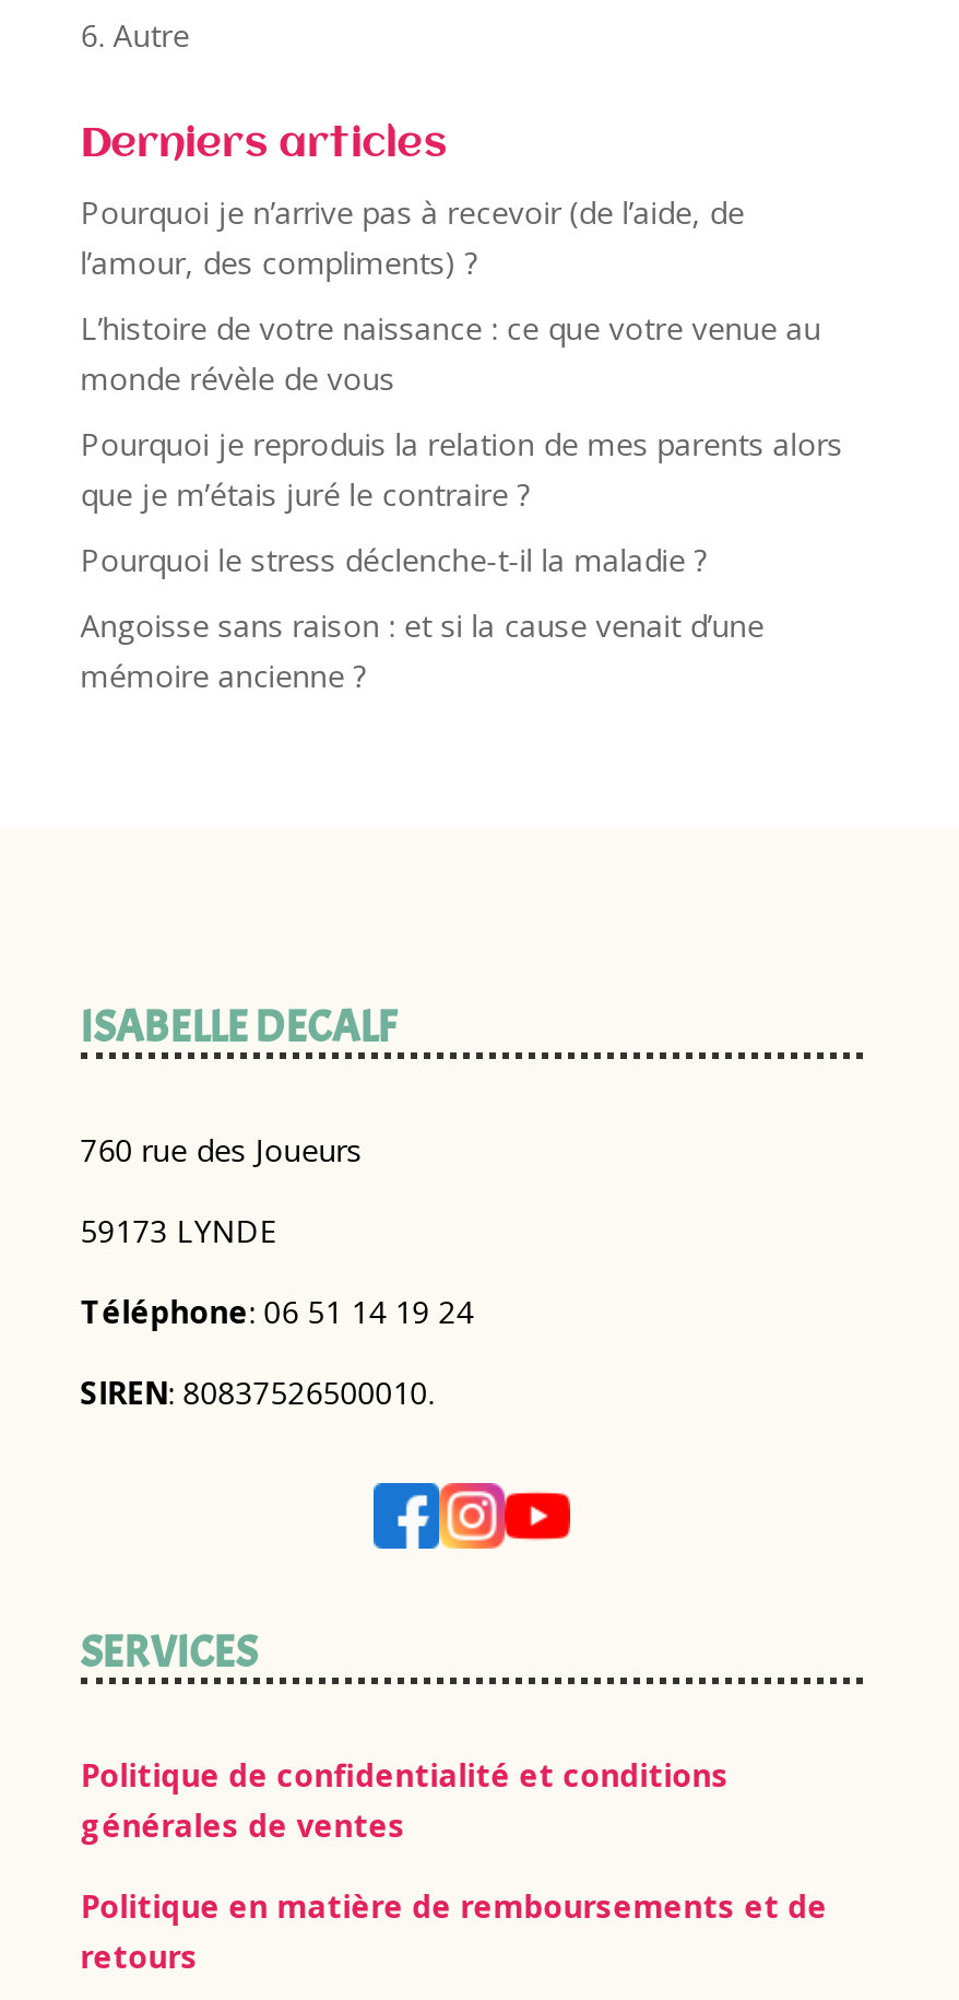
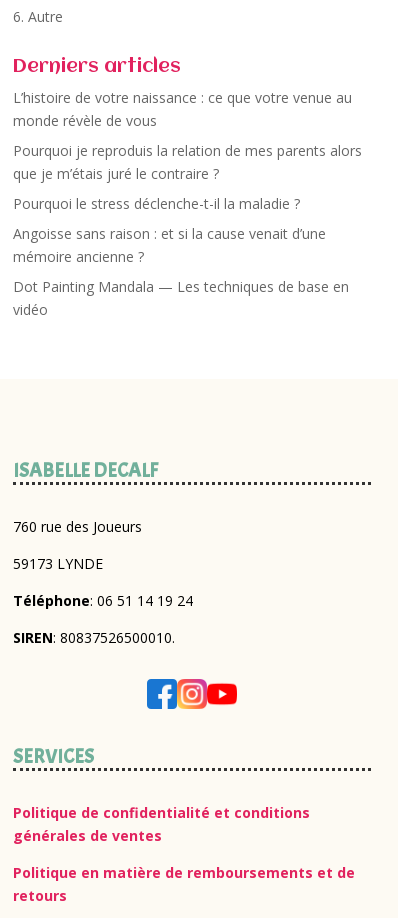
[80,191,744,283] Pourquoi je n’arrive pas à recevoir (de l’aide, de | l’amour, des compliments) ? -> none
moved [80,307,843,696] -> [13,88,362,266]: L’histoire de votre naissance : ce que votre venue au | monde révèle de vous | Pourquoi je reproduis la relation de mes parents alors | que je m’étais juré le contraire ? | Pourquoi le stress déclenche-t-il la maladie ? | Angoisse sans raison : et si la cause venait d’une | mémoire ancienne ?
none -> [13,277,349,319] Dot Painting Mandala — Les techniques de base en | vidéo

